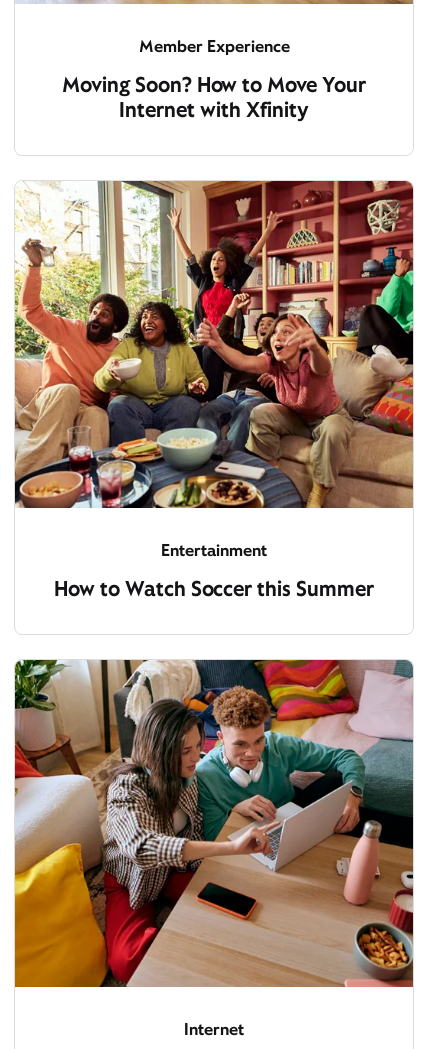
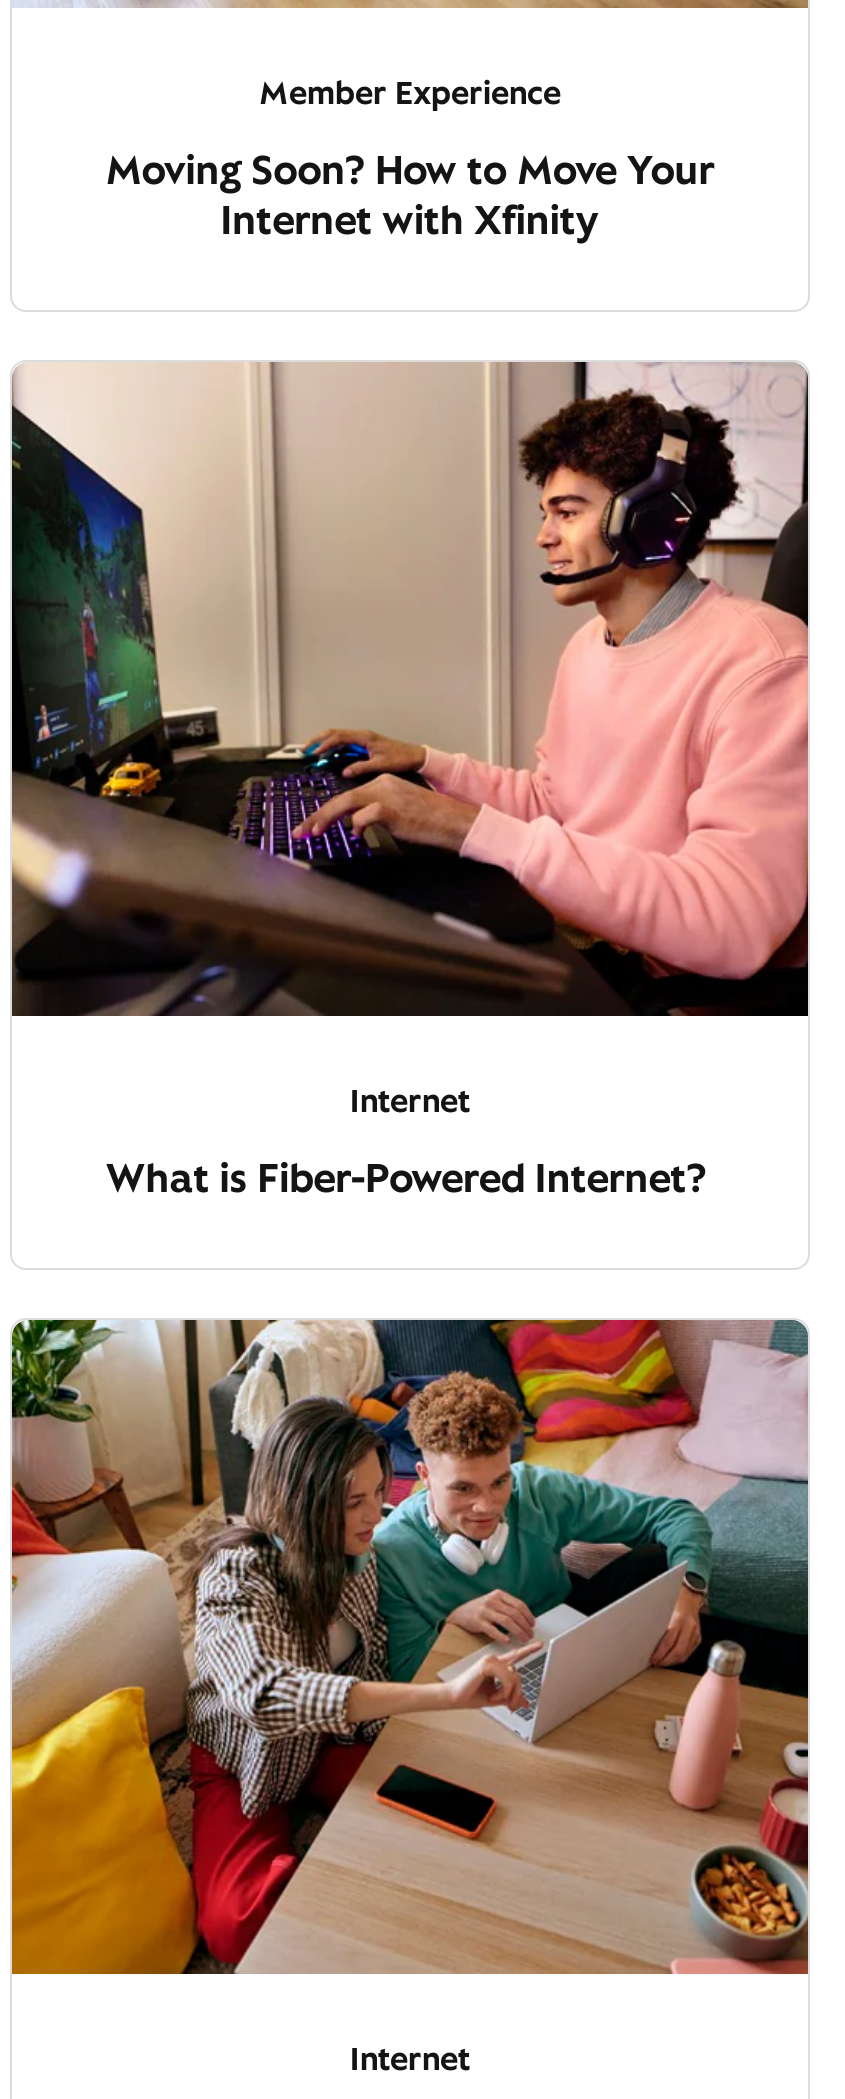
[14,180,414,561] [image] | Entertainment -> [10,360,810,1121] [image] | Internet
[54,576,374,602] How to Watch Soccer this Summer -> [106,1151,714,1203] What is Fiber-Powered Internet?

